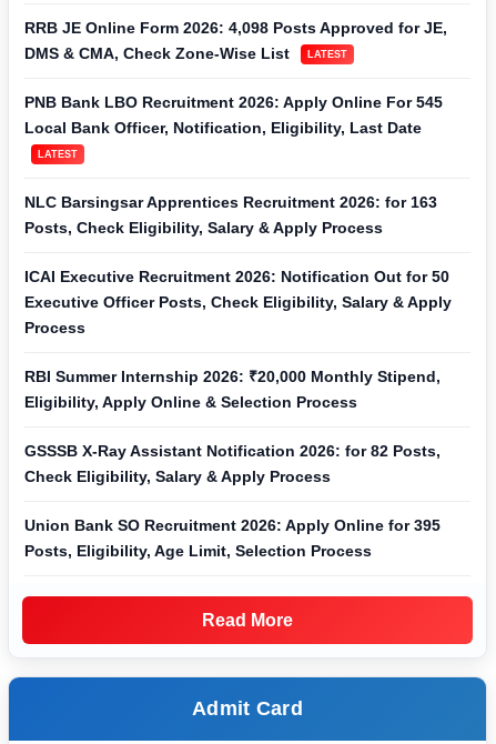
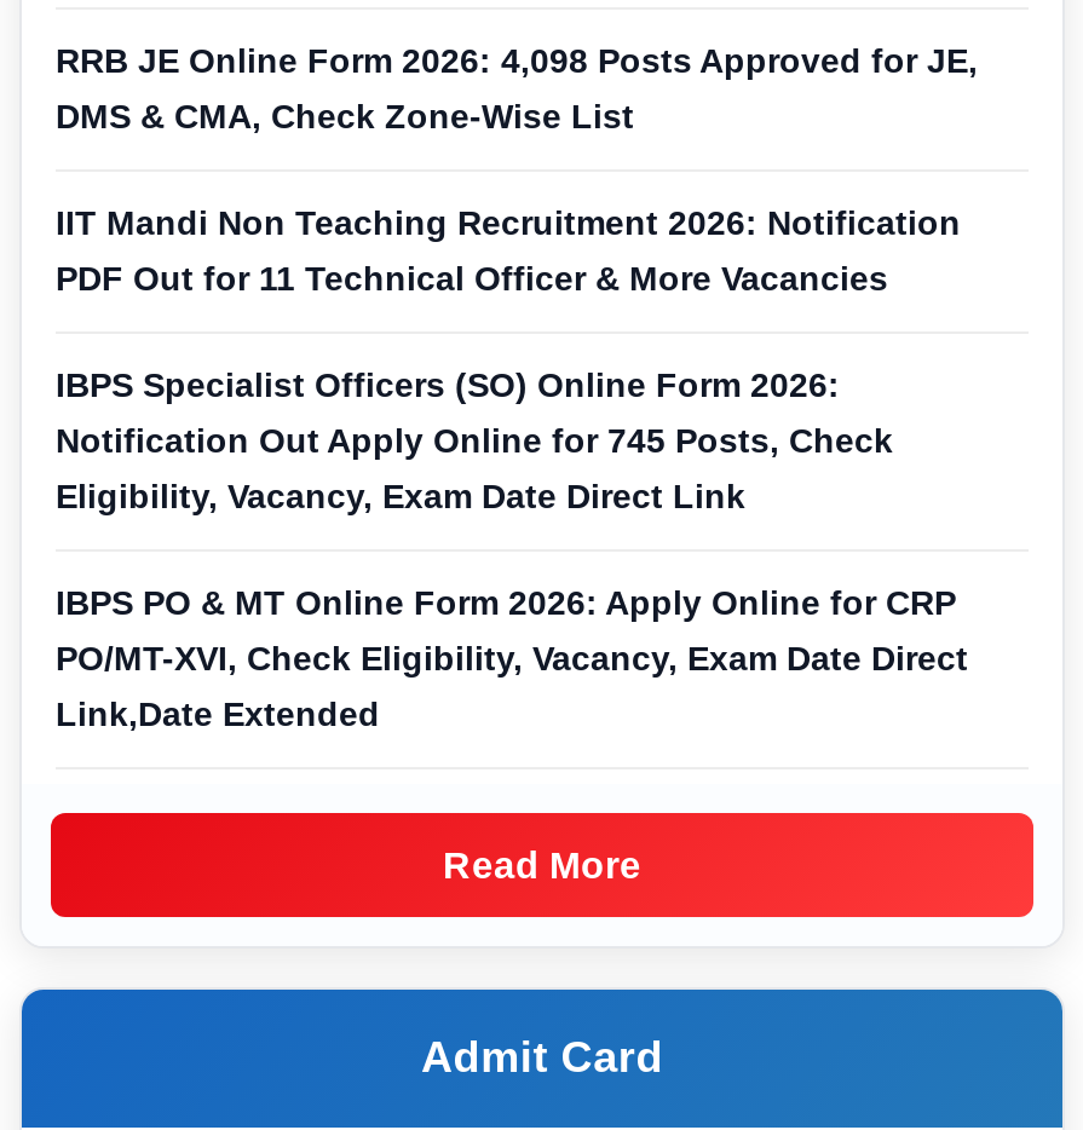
[24,49,452,560] LATEST | PNB Bank LBO Recruitment 2026: Apply Online For 545 | Local Bank Officer, Notification, Eligibility, Last Date | LATEST | NLC Barsingsar Apprentices Recruitment 2026: for 163 | Posts, Check Eligibility, Salary & Apply Process | ICAI Executive Recruitment 2026: Notification Out for 50 | Executive Officer Posts, Check Eligibility, Salary & Apply | Process | RBI Summer Internship 2026: ₹20,000 Monthly Stipend, | Eligibility, Apply Online & Selection Process | GSSSB X-Ray Assistant Notification 2026: for 82 Posts, | Check Eligibility, Salary & Apply Process | Union Bank SO Recruitment 2026: Apply Online for 395 | Posts, Eligibility, Age Limit, Selection Process -> [56,203,968,733] IIT Mandi Non Teaching Recruitment 2026: Notification | PDF Out for 11 Technical Officer & More Vacancies | IBPS Specialist Officers (SO) Online Form 2026: | Notification Out Apply Online for 745 Posts, Check | Eligibility, Vacancy, Exam Date Direct Link | IBPS PO & MT Online Form 2026: Apply Online for CRP | PO/MT-XVI, Check Eligibility, Vacancy, Exam Date Direct | Link,Date Extended

